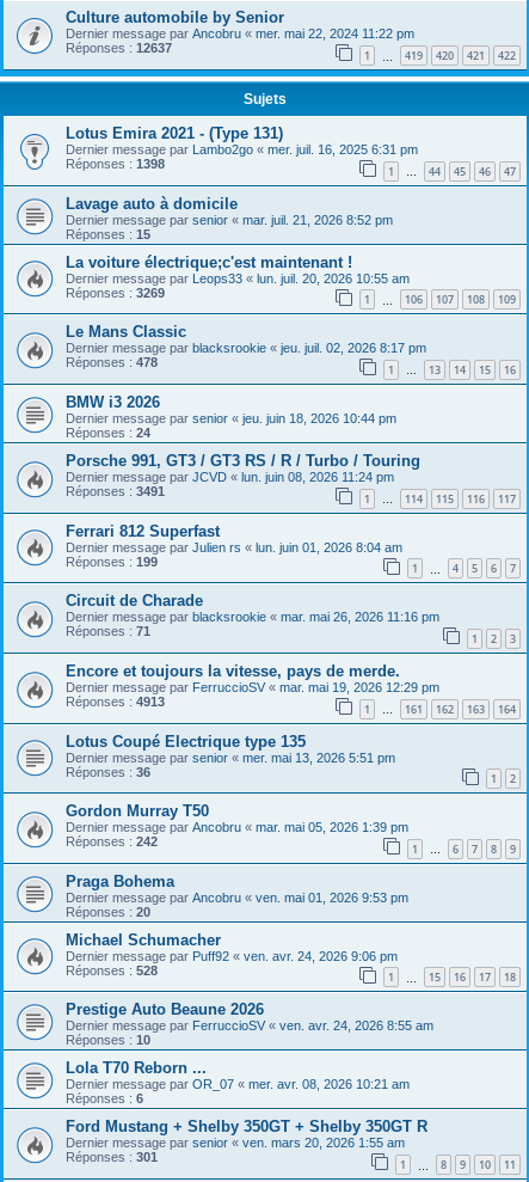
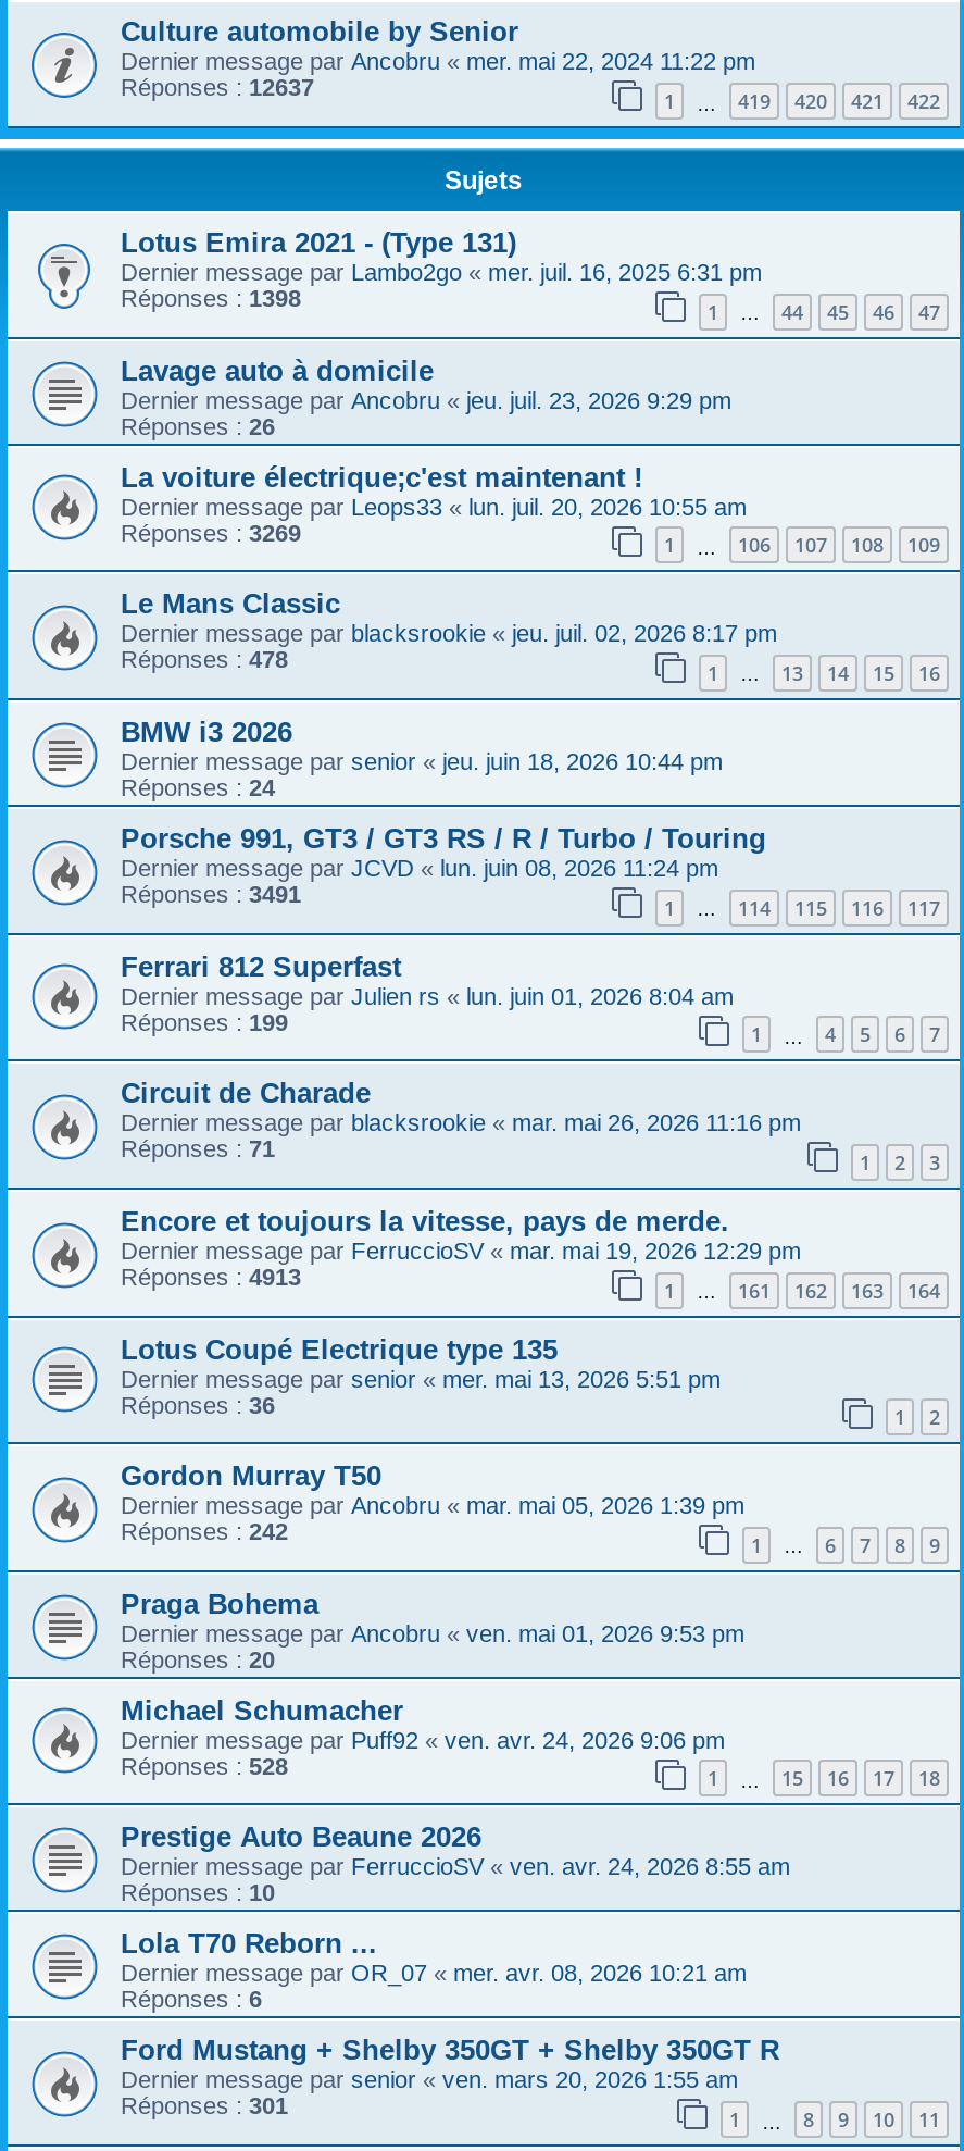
[66,212,393,227] Dernier message par senior «mar. juil. 21, 2026 8:52 pm -> [121,386,731,413] Dernier message par Ancobru «jeu. juil. 23, 2026 9:29 pm
[66,227,150,241] Réponses : 15 -> [121,413,275,439] Réponses : 26

